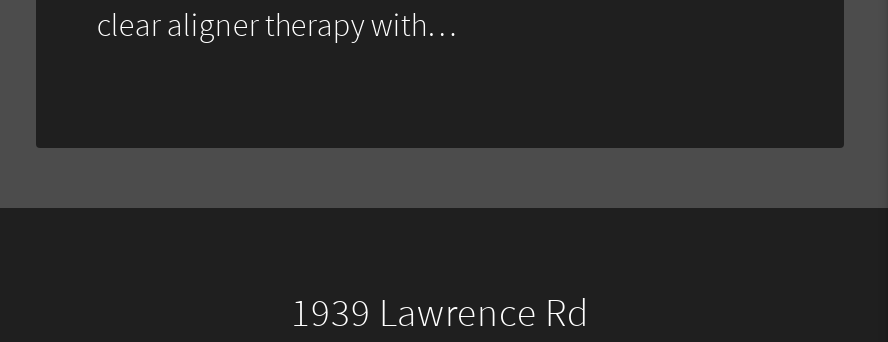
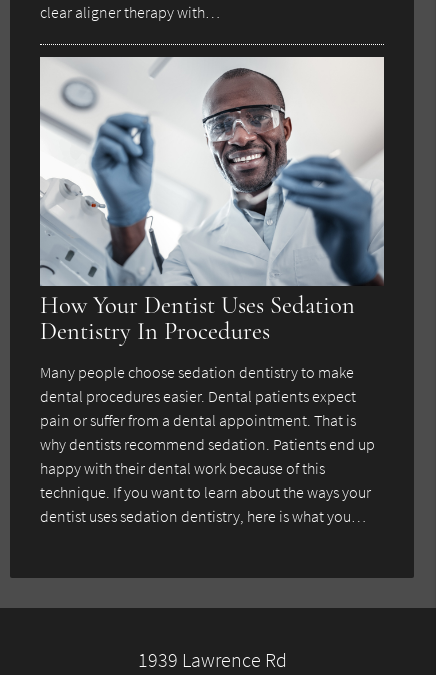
none -> [39,56,385,526] [image] | How Your Dentist Uses Sedation | Dentistry In Procedures | Many people choose sedation dentistry to make | dental procedures easier. Dental patients expect | pain or suffer from a dental appointment. That is | why dentists recommend sedation. Patients end up | happy with their dental work because of this | technique. If you want to learn about the ways your | dentist uses sedation dentistry, here is what you…

